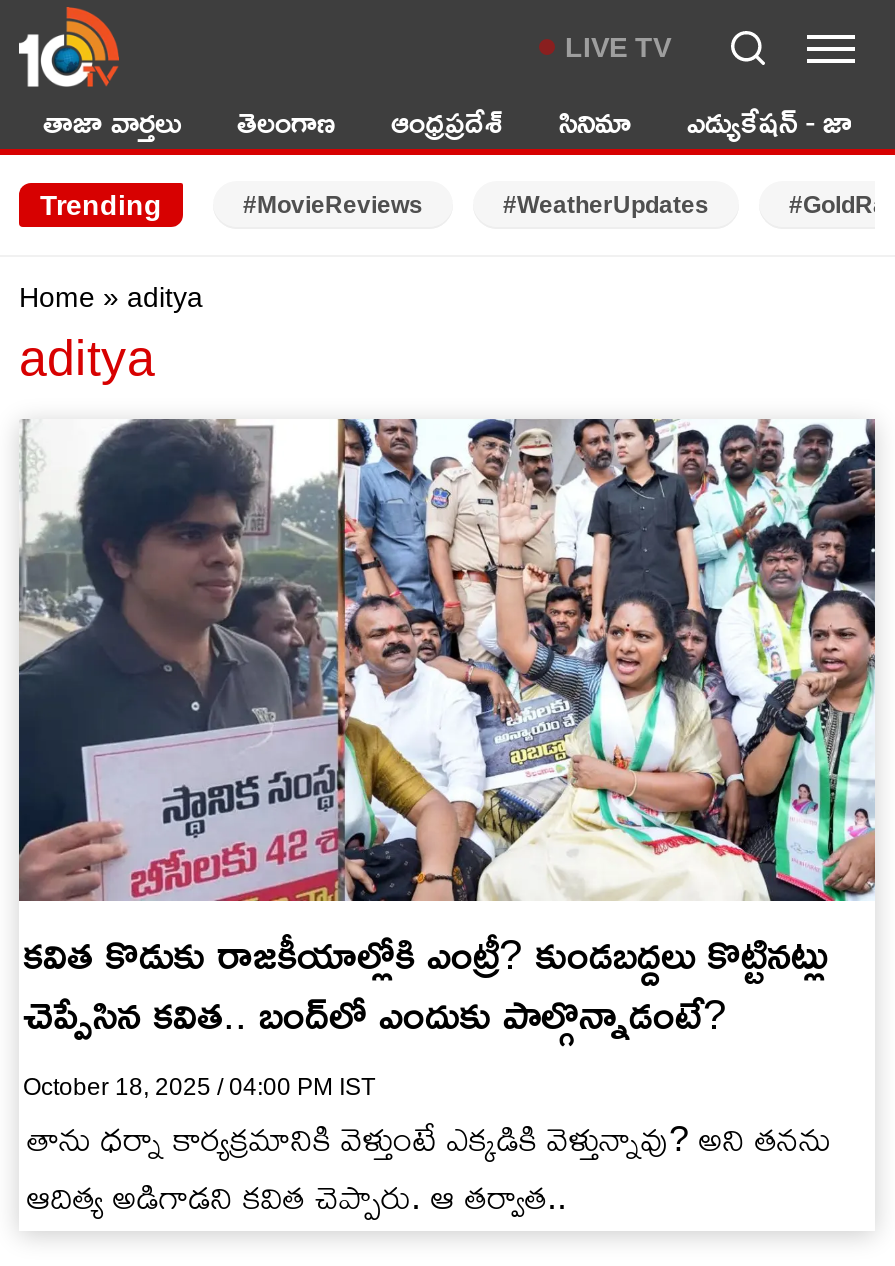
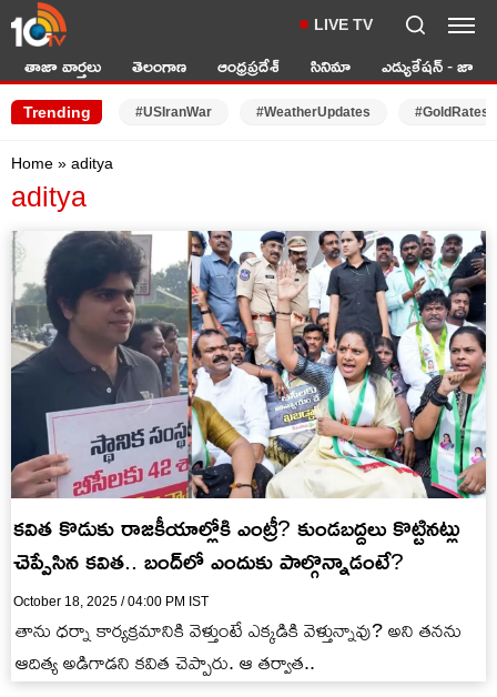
[243,191,423,219] #MovieReviews -> [135,104,212,120] #USIranWar

